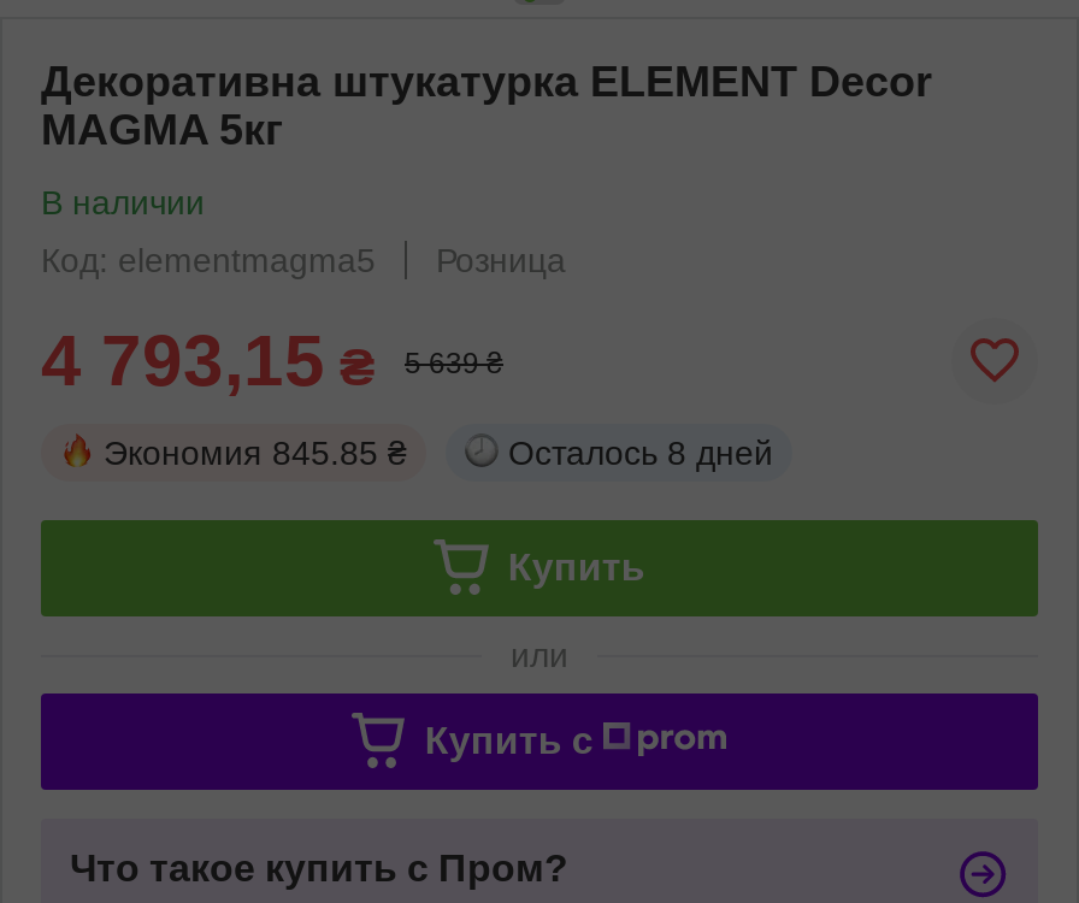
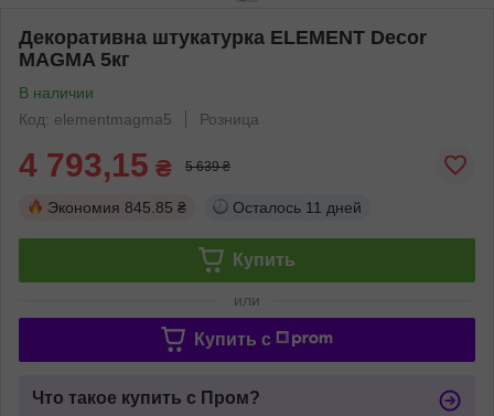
[508,433,773,471] Осталось 8 дней -> [233,198,362,216] Осталось 11 дней

